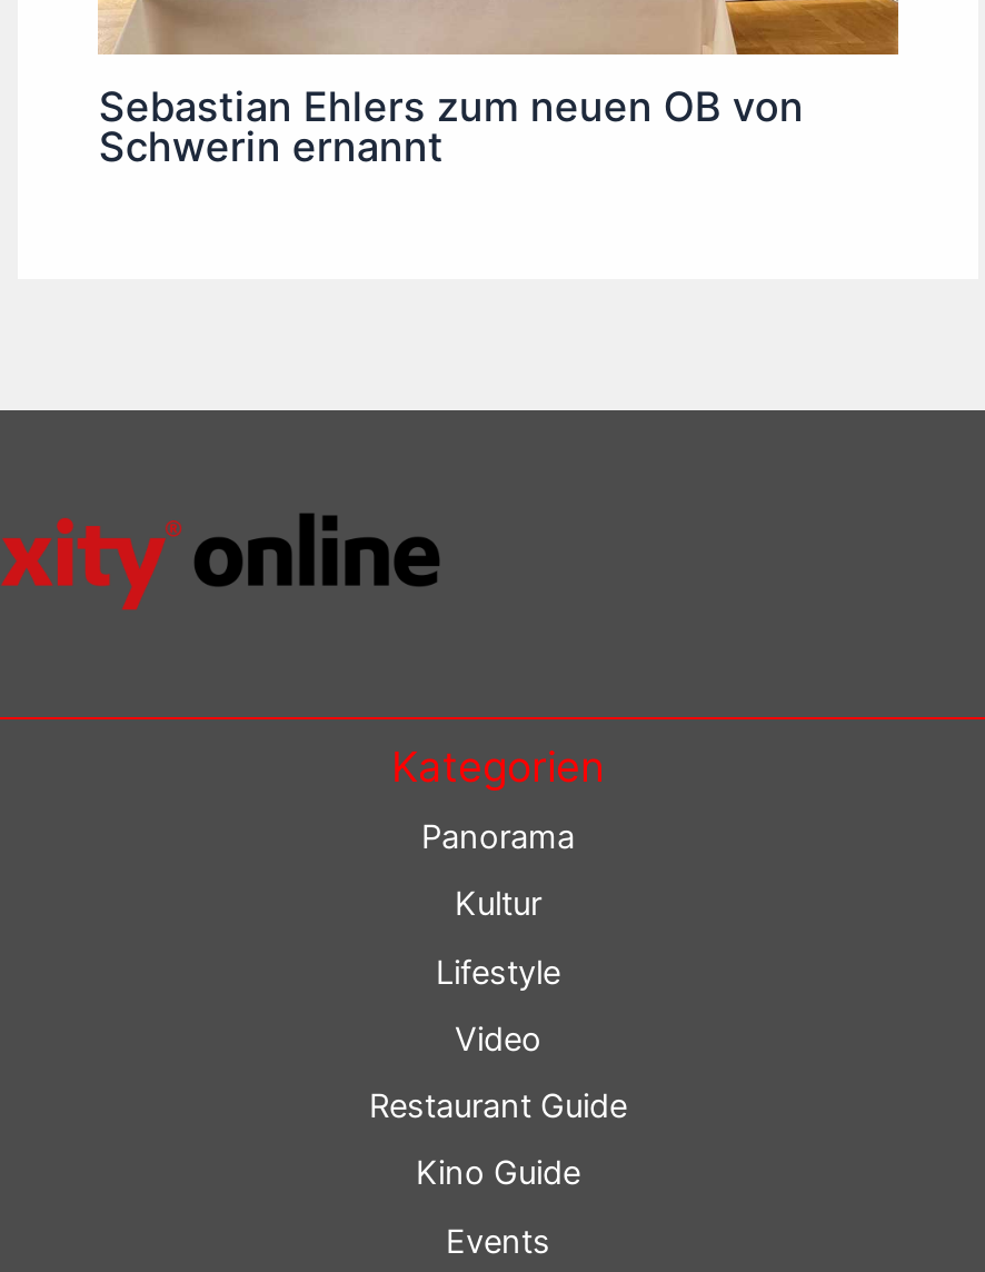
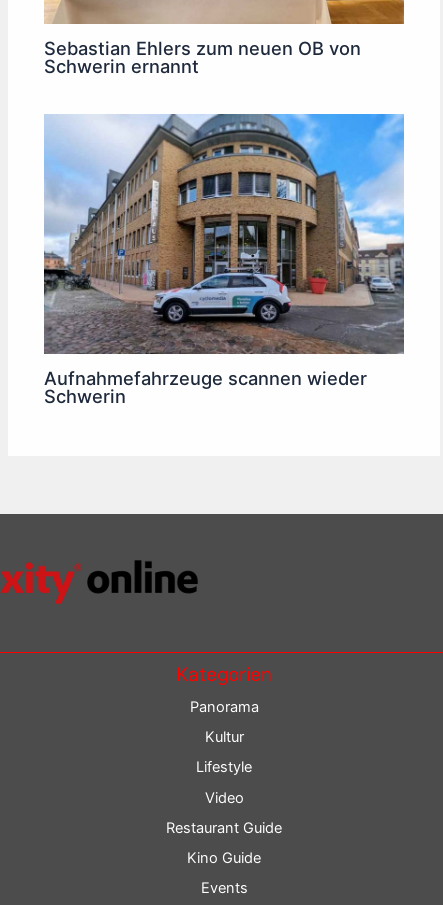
none -> [43,113,405,407] [image] | Aufnahmefahrzeuge scannen wieder | Schwerin

